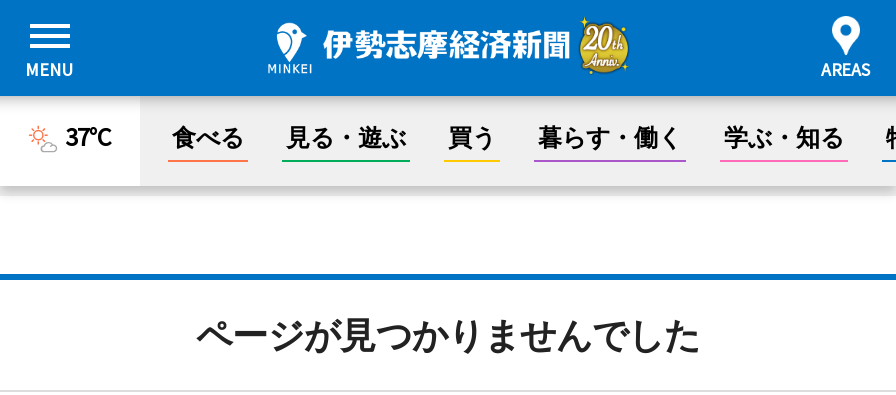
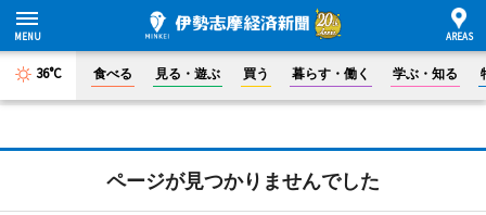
[65,121,113,155] 37°C -> [35,65,61,83] 36°C

